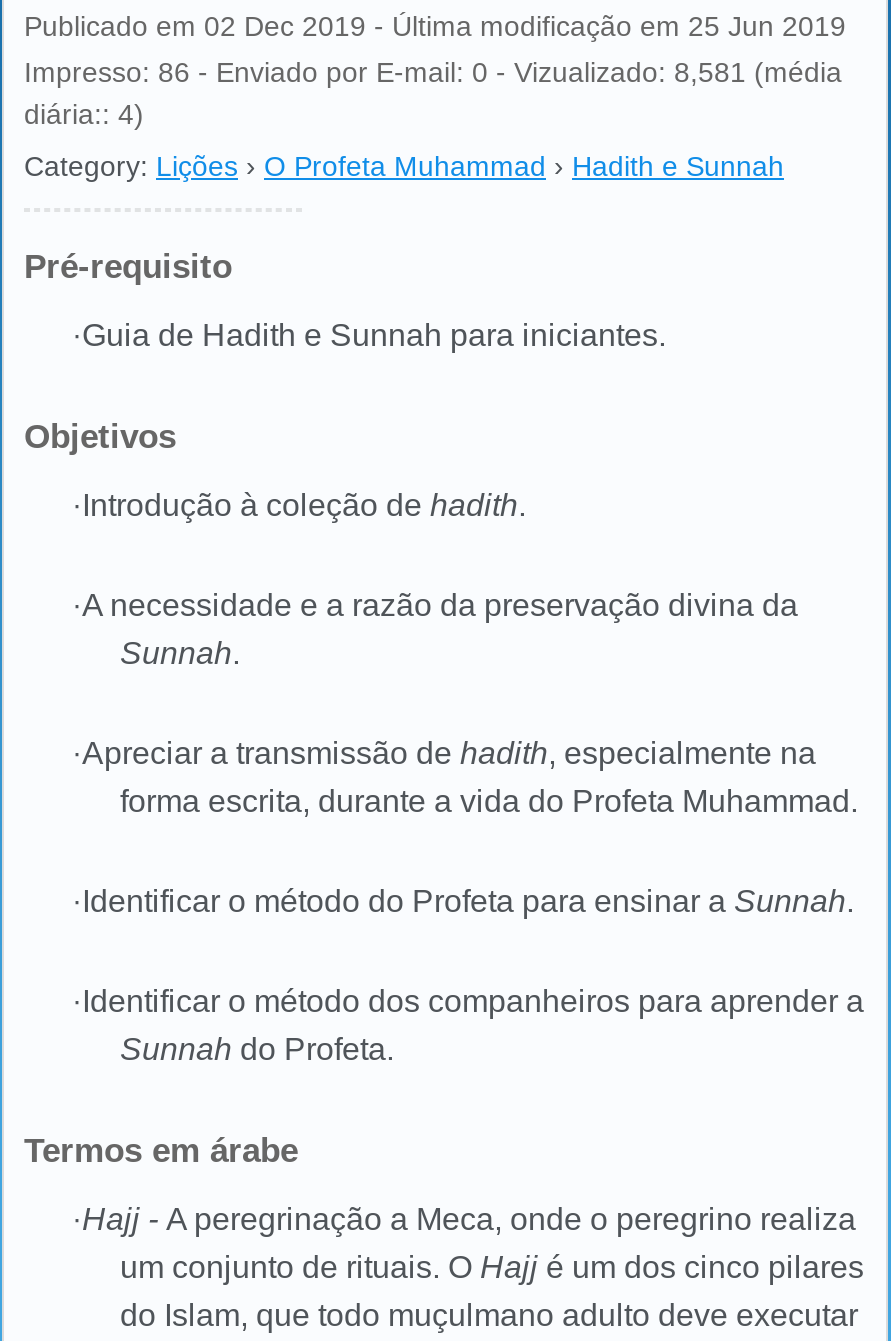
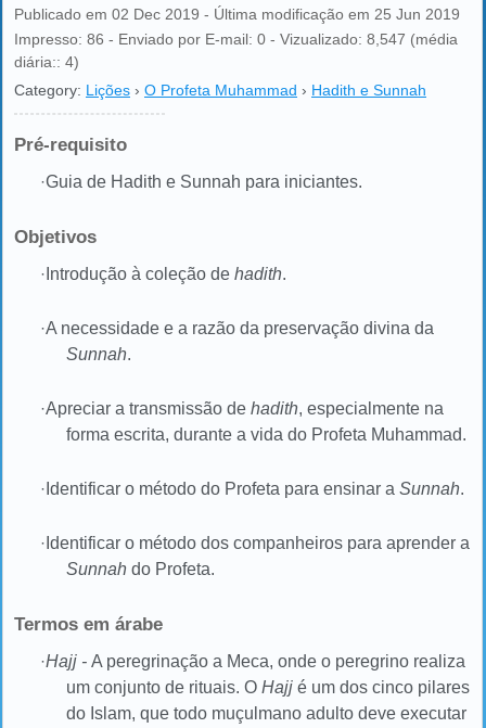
[24,56,842,88] Impresso: 86 - Enviado por E-mail: 0 - Vizualizado: 8,581 (média -> [14,30,458,48] Impresso: 86 - Enviado por E-mail: 0 - Vizualizado: 8,547 (média

